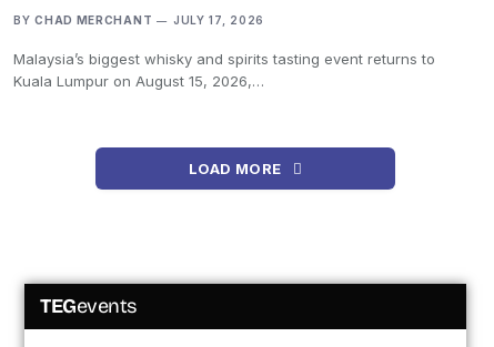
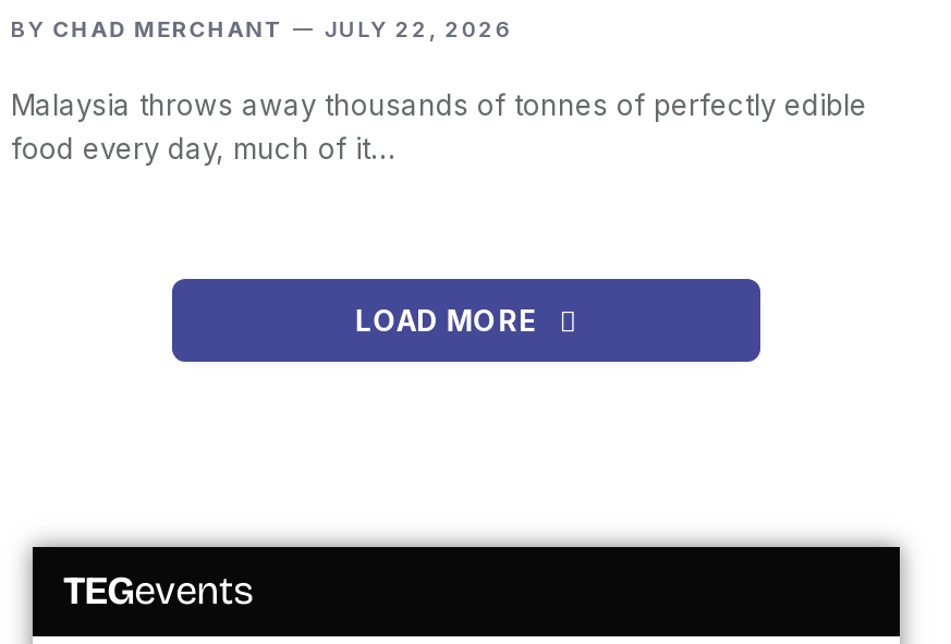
[13,14,264,27] BY CHAD MERCHANT JULY 17, 2026 -> [11,16,512,42] BY CHAD MERCHANT JULY 22, 2026
[13,50,435,90] Malaysia’s biggest whisky and spirits tasting event returns to | Kuala Lumpur on August 15, 2026,… -> [11,88,867,166] Malaysia throws away thousands of tonnes of perfectly edible | food every day, much of it…

